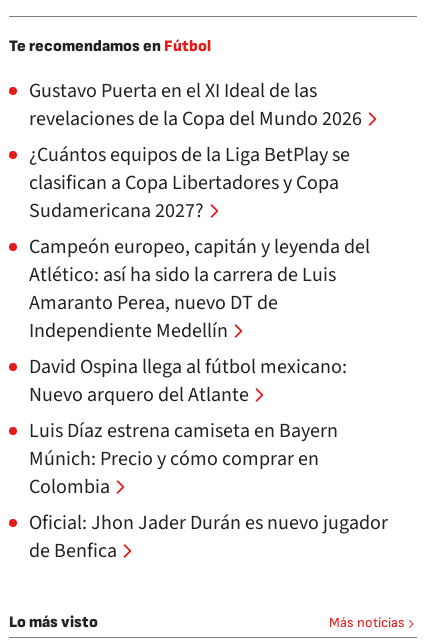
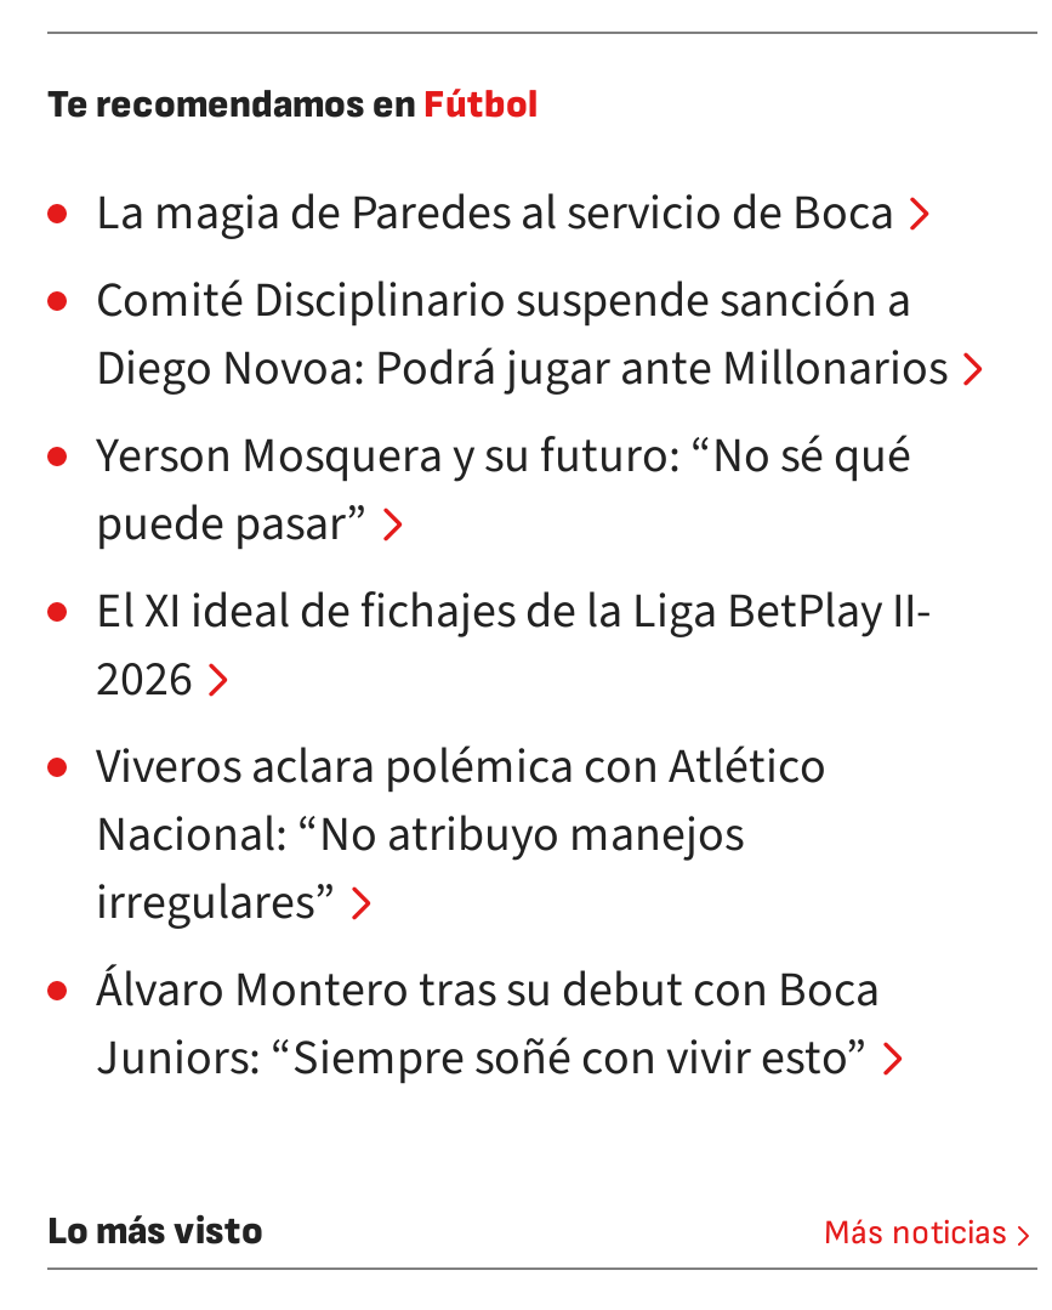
[29,77,388,565] Gustavo Puerta en el XI Ideal de las | revelaciones de la Copa del Mundo 2026 | ¿Cuántos equipos de la Liga BetPlay se | clasifican a Copa Libertadores y Copa | Sudamericana 2027? | Campeón europeo, capitán y leyenda del | Atlético: así ha sido la carrera de Luis | Amaranto Perea, nuevo DT de | Independiente Medellín | David Ospina llega al fútbol mexicano: | Nuevo arquero del Atlante | Luis Díaz estrena camiseta en Bayern | Múnich: Precio y cómo comprar en | Colombia | Oficial: Jhon Jader Durán es nuevo jugador | de Benfica -> [96,180,948,1093] La magia de Paredes al servicio de Boca | Comité Disciplinario suspende sanción a | Diego Novoa: Podrá jugar ante Millonarios | Yerson Mosquera y su futuro: “No sé qué | puede pasar” | El XI ideal de fichajes de la Liga BetPlay II- | 2026 | Viveros aclara polémica con Atlético | Nacional: “No atribuyo manejos | irregulares” | Álvaro Montero tras su debut con Boca | Juniors: “Siempre soñé con vivir esto”

